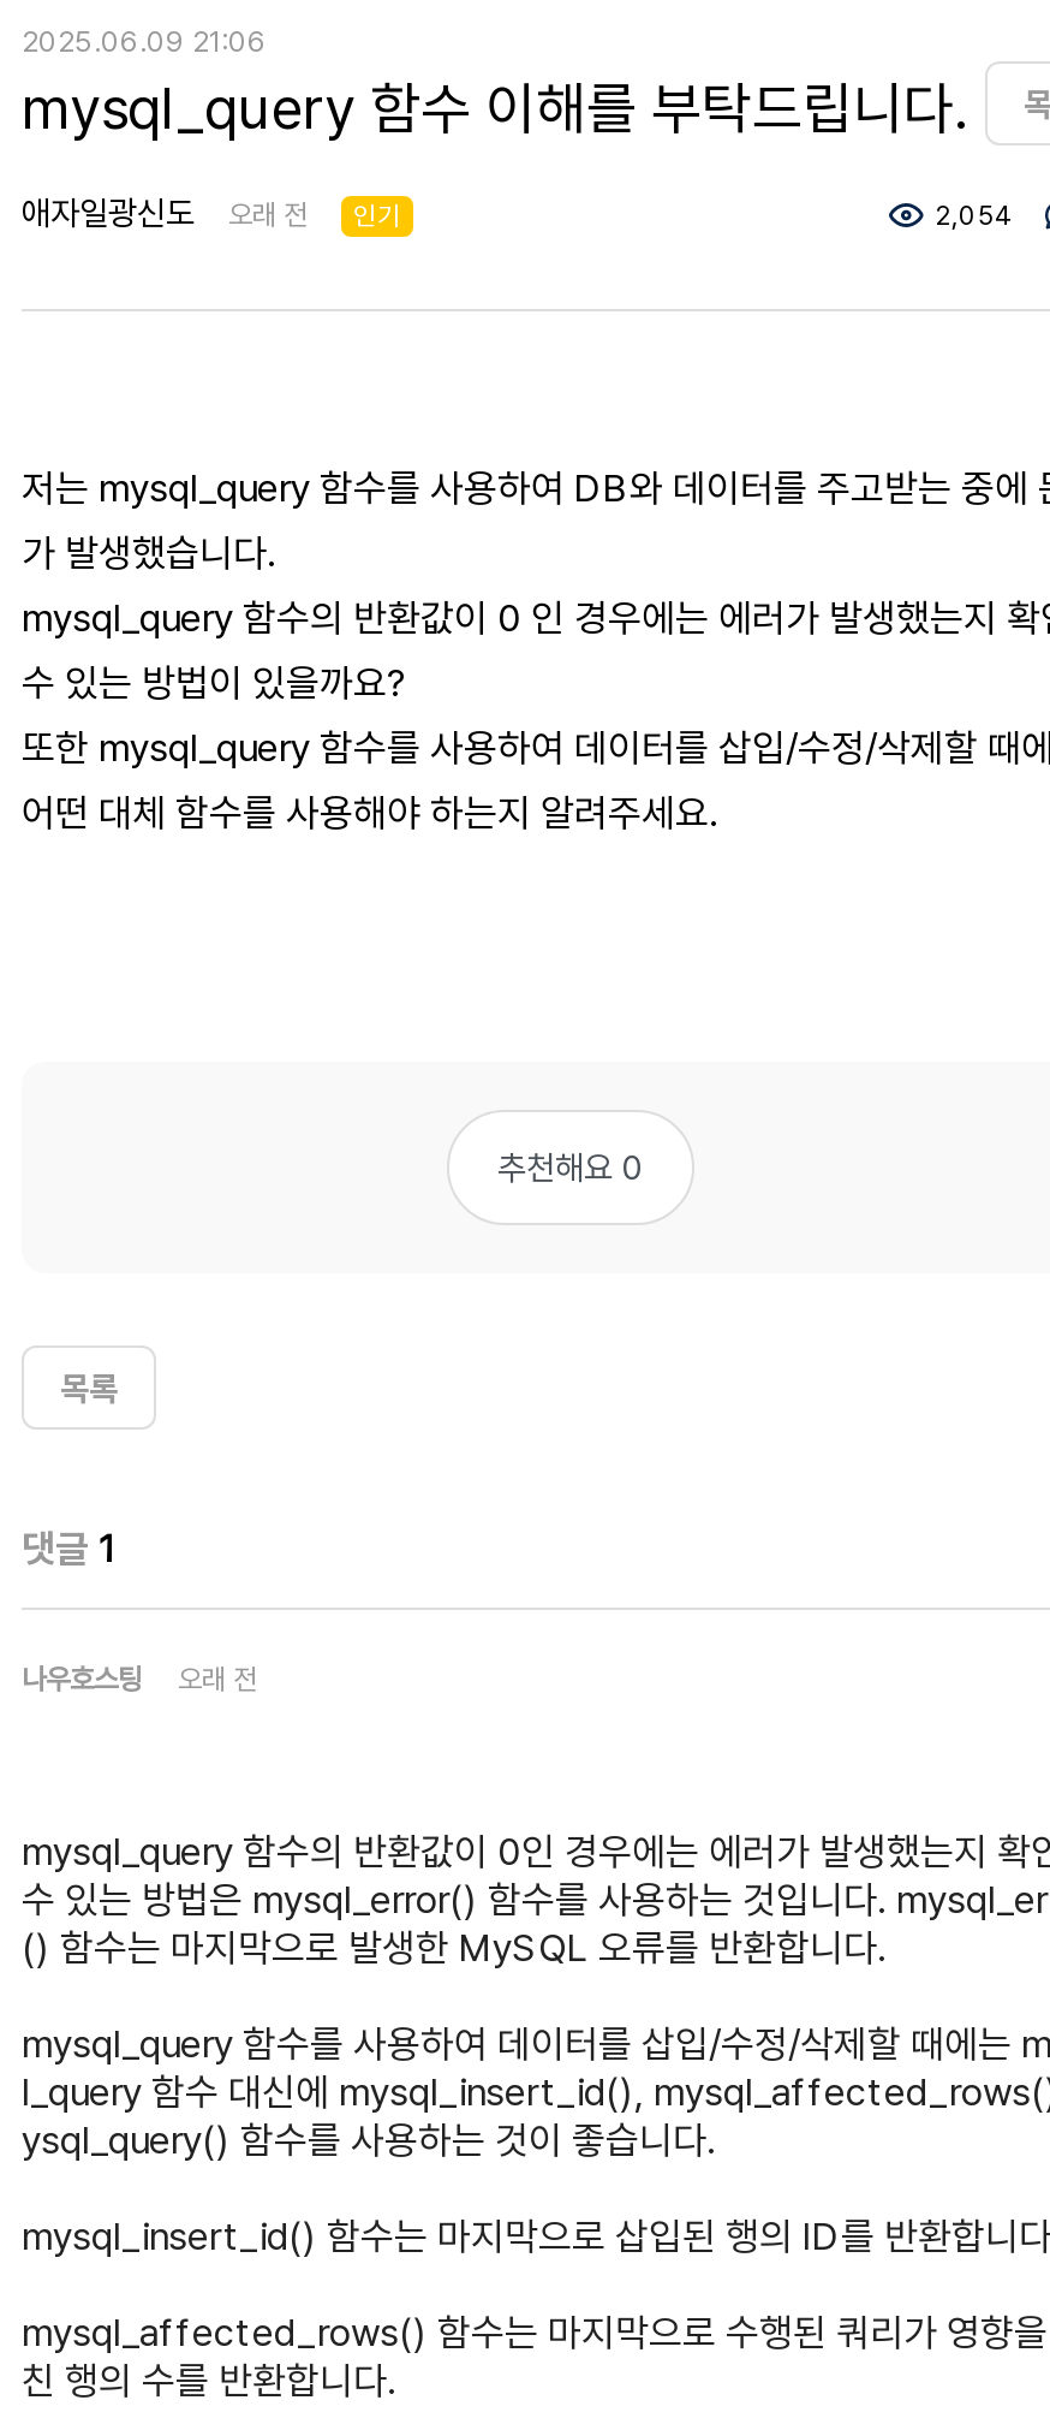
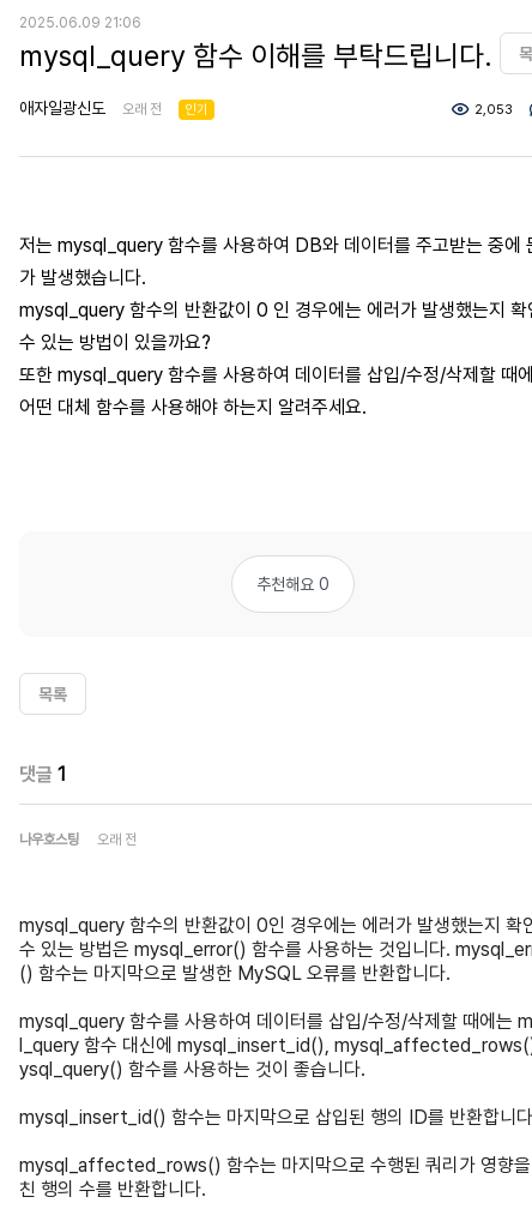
[935,201,1012,232] 2,054 -> [474,102,513,118] 2,053

